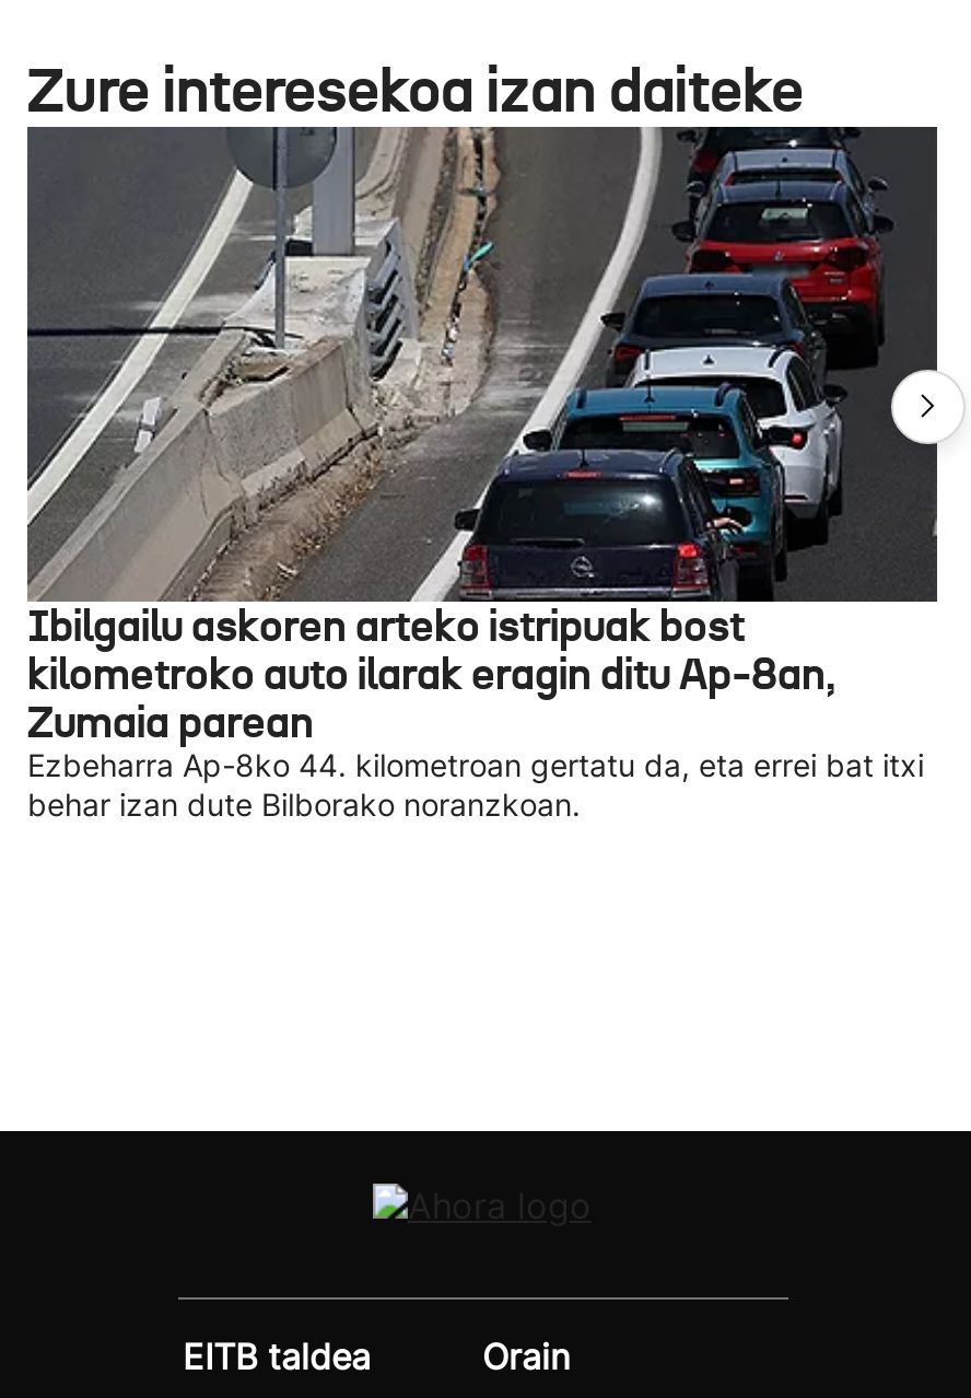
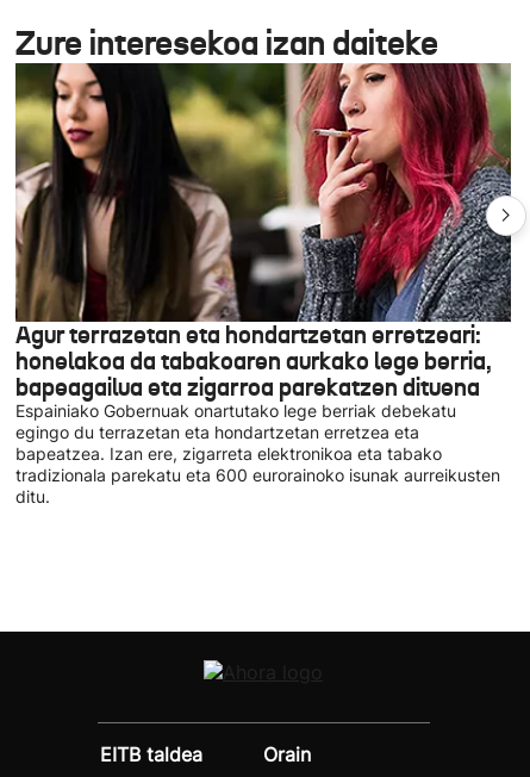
[25,127,939,823] [image] | Ibilgailu askoren arteko istripuak bost | kilometroko auto ilarak eragin ditu Ap-8an, | Zumaia parean | Ezbeharra Ap-8ko 44. kilometroan gertatu da, eta errei bat itxi | behar izan dute Bilborako noranzkoan. -> [14,62,512,506] [image] | Agur terrazetan eta hondartzetan erretzeari: | honelakoa da tabakoaren aurkako lege berria, | bapeagailua eta zigarroa parekatzen dituena | Espainiako Gobernuak onartutako lege berriak debekatu | egingo du terrazetan eta hondartzetan erretzea eta | bapeatzea. Izan ere, zigarreta elektronikoa eta tabako | tradizionala parekatu eta 600 eurorainoko isunak aurreikusten | ditu.

